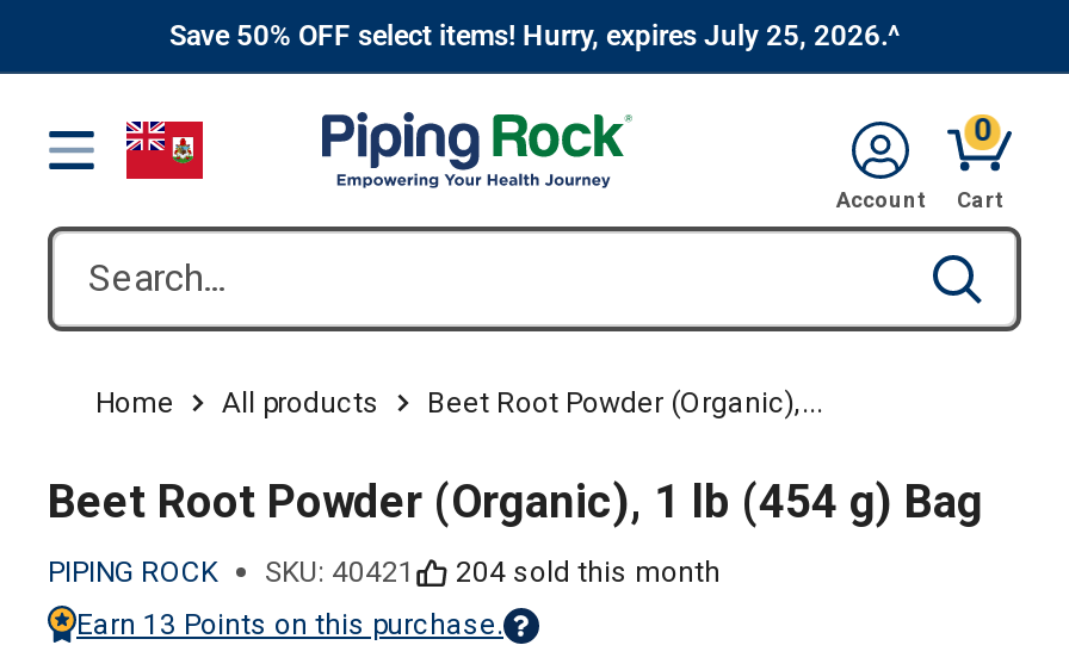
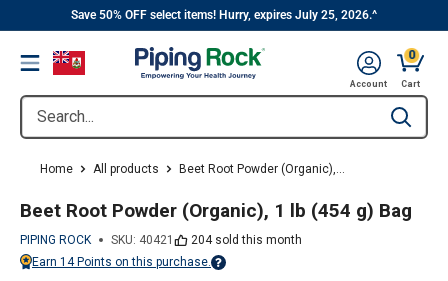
[76,608,503,641] Earn 13 Points on this purchase. -> [32,255,211,269] Earn 14 Points on this purchase.

